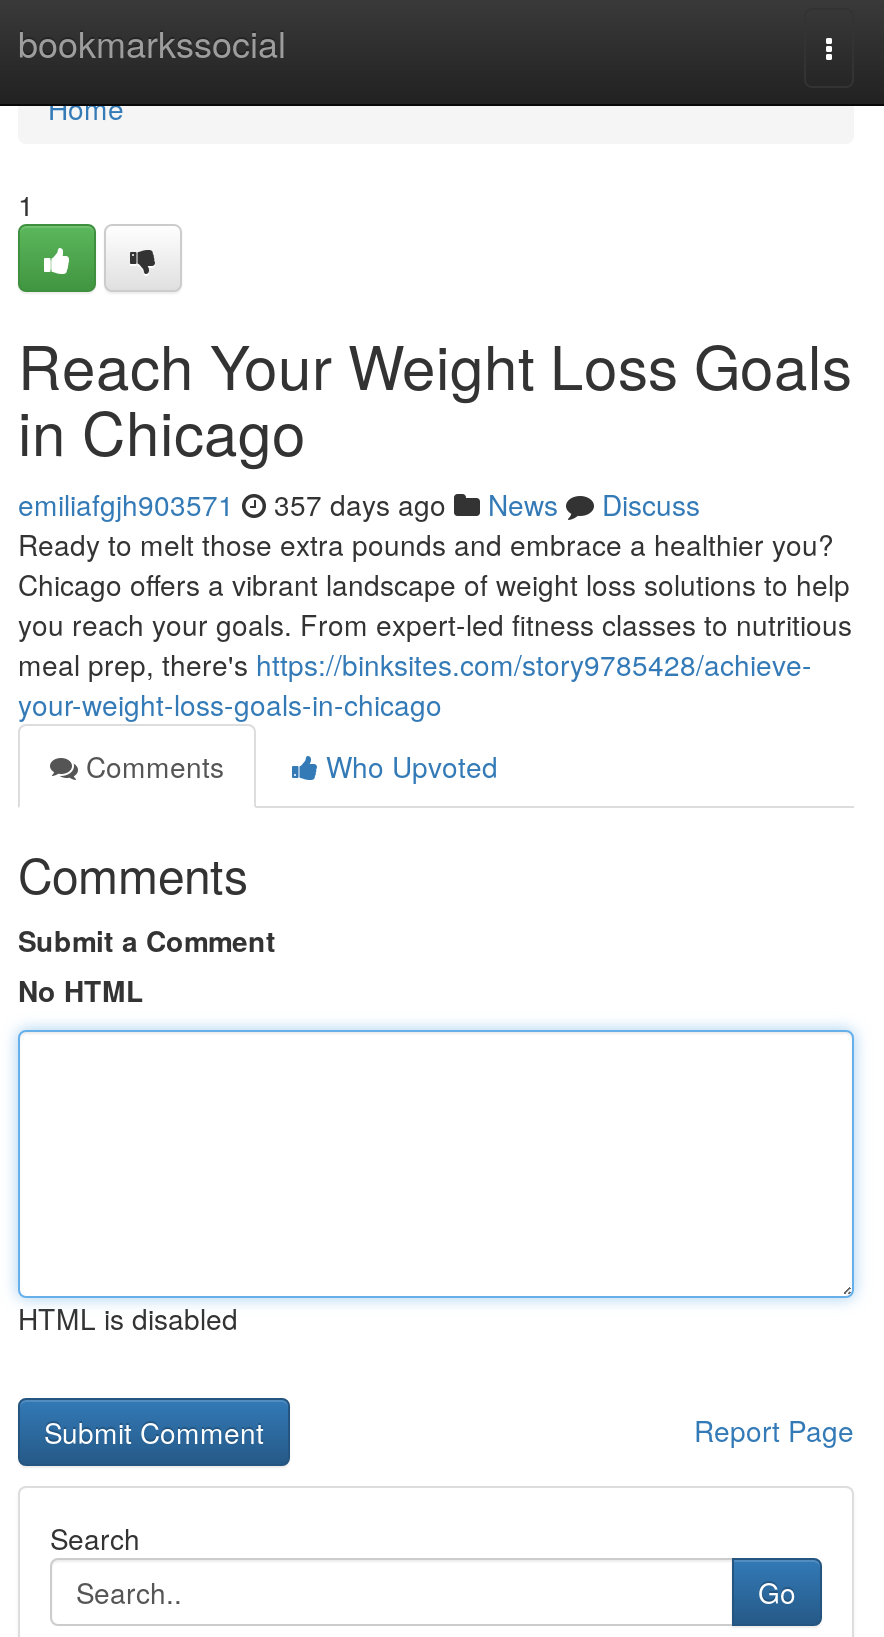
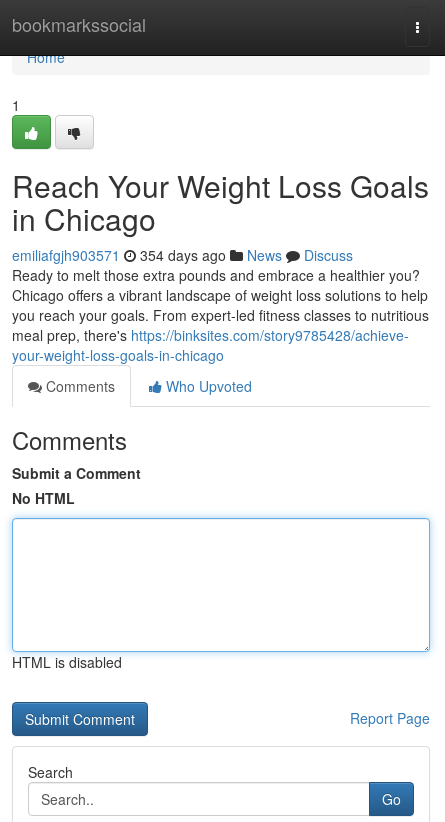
[18,484,700,524] emiliafgjh903571 357 days ago News Discuss -> [12,245,353,265] emiliafgjh903571 354 days ago News Discuss

